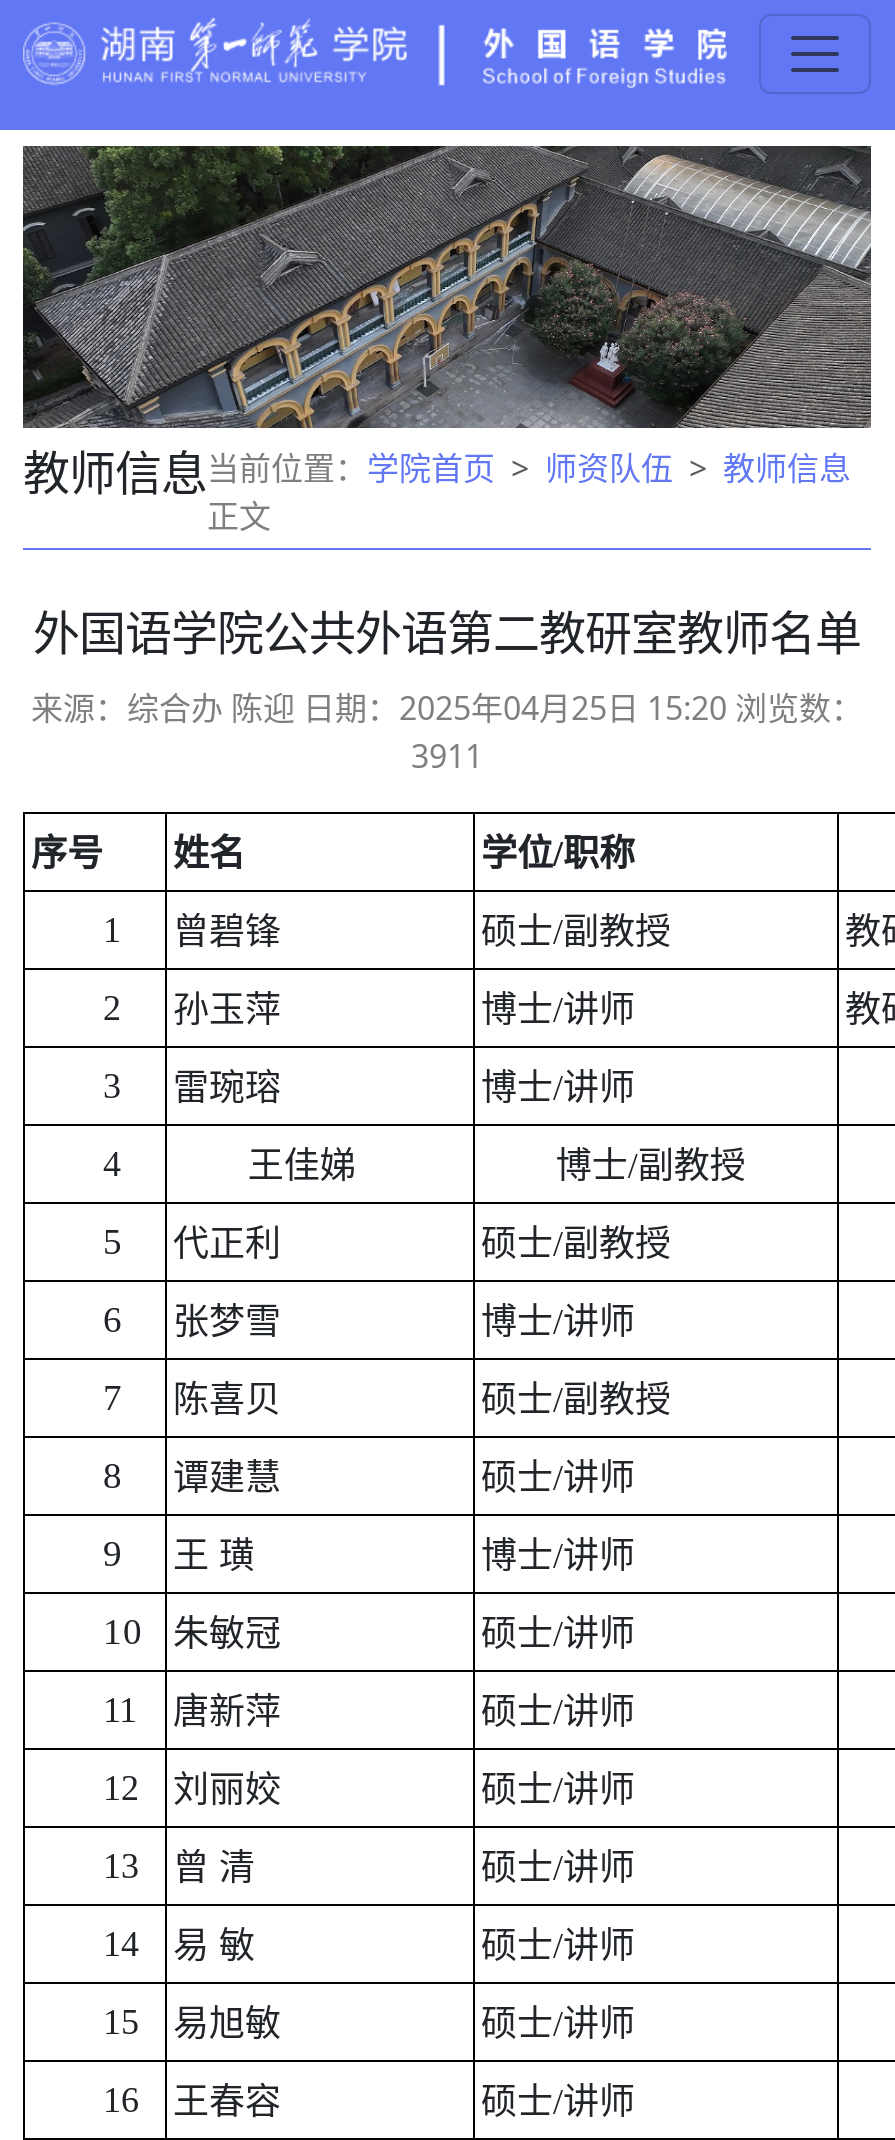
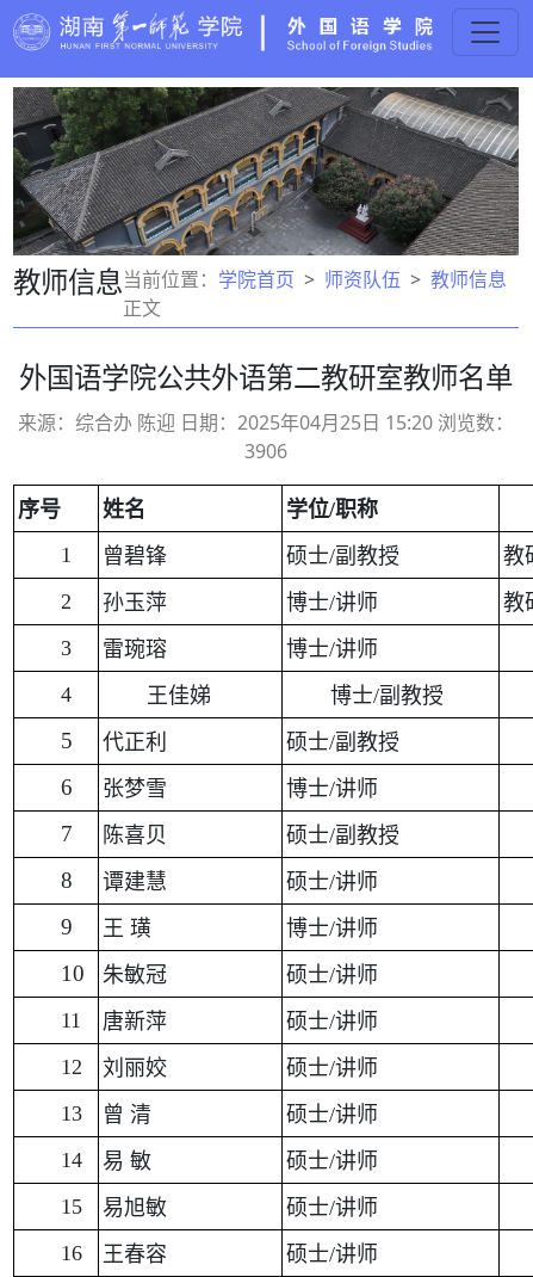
[411,735,483,779] 3911 -> [244,438,287,465] 3906

